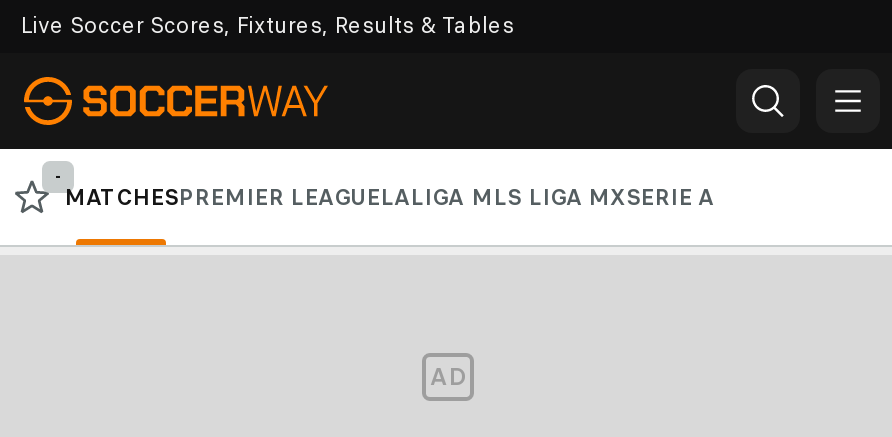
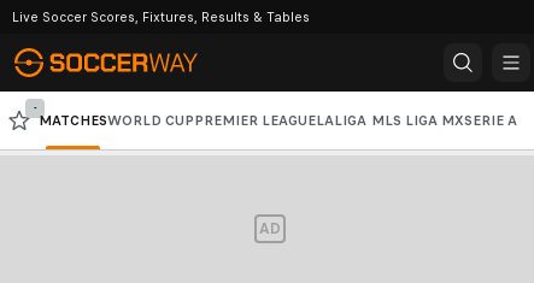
[64,183,714,211] MATCHESPREMIER LEAGUELALIGA MLS LIGA MXSERIE A -> [39,112,517,129] MATCHESWORLD CUP PREMIER LEAGUELALIGA MLS LIGA MXSERIE A

